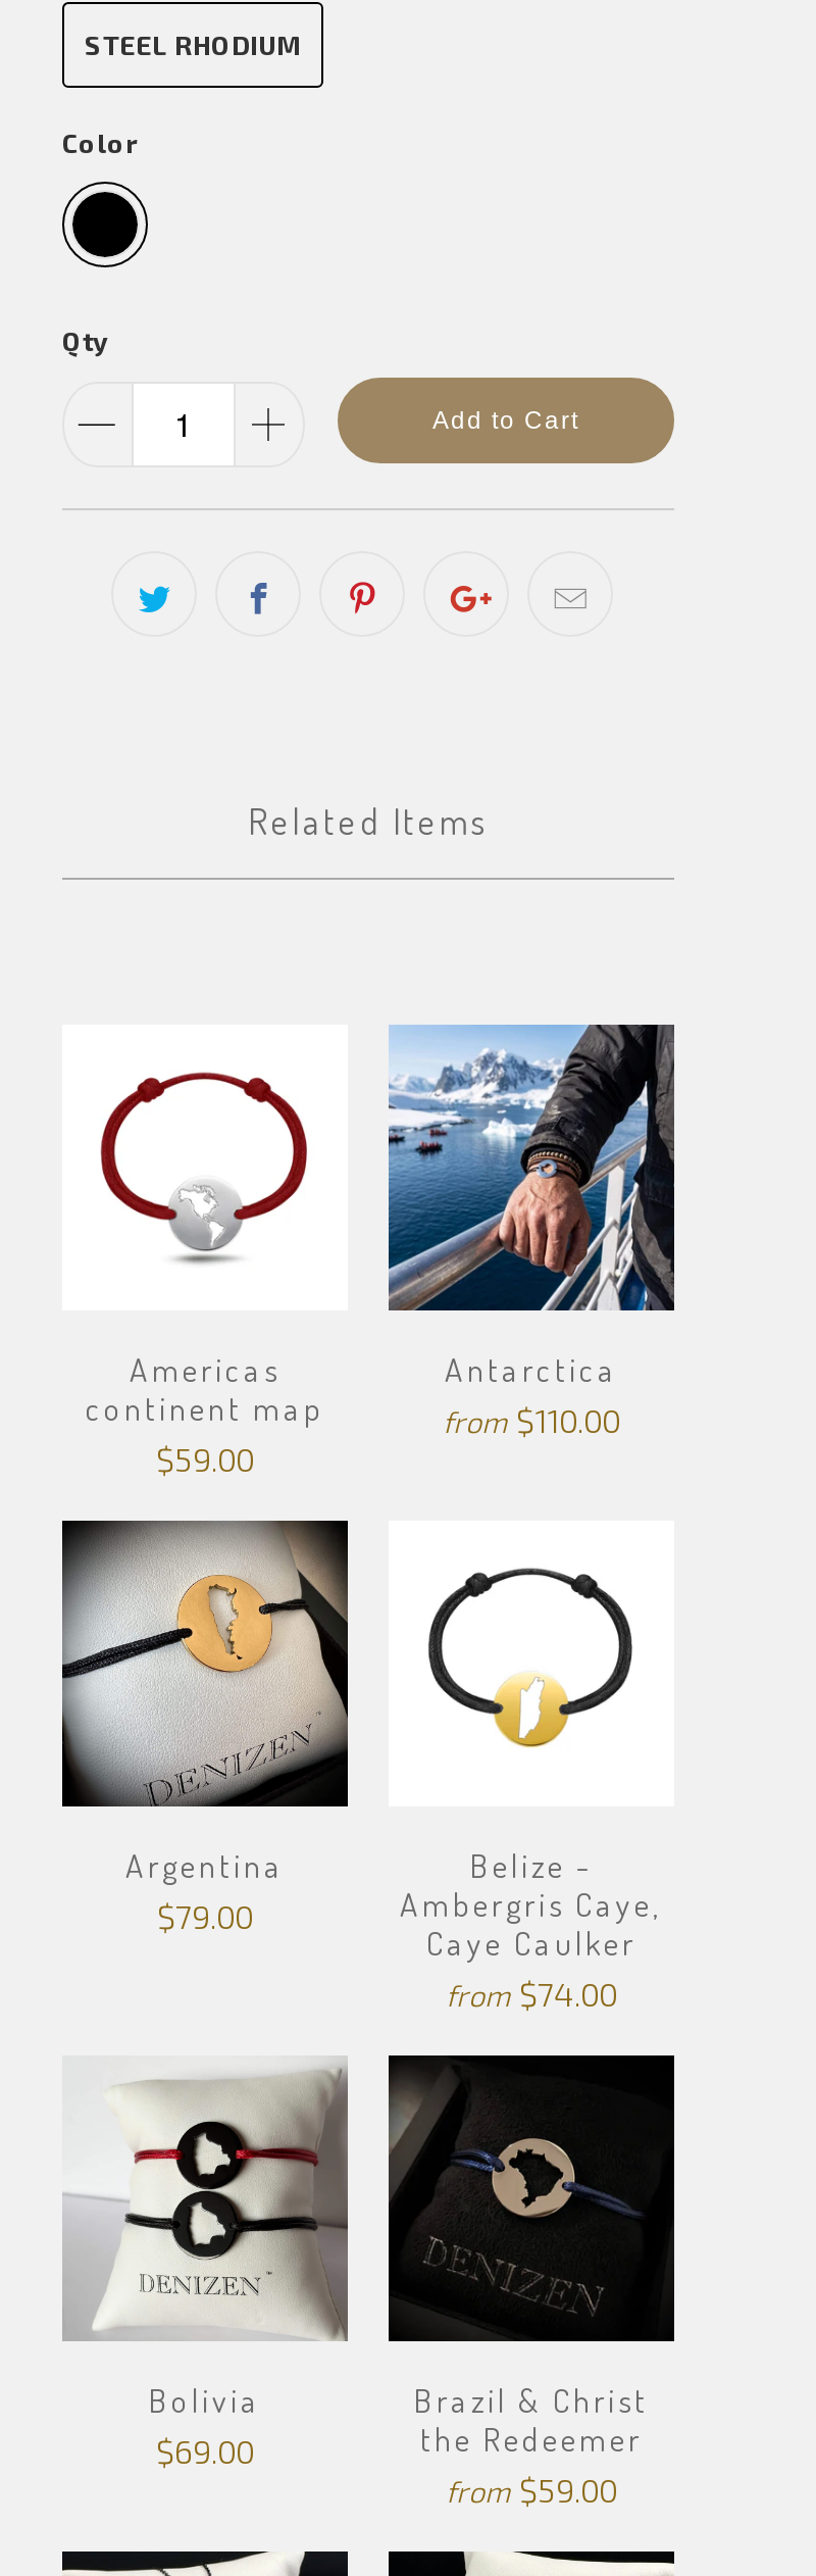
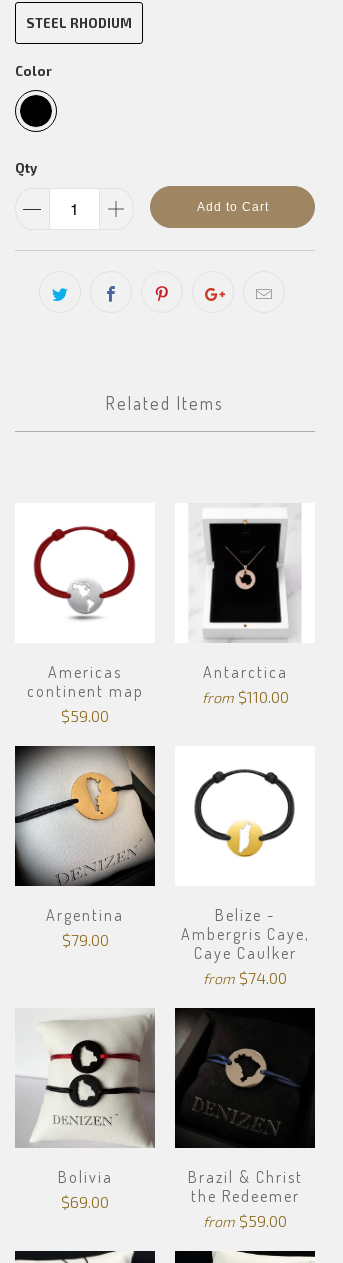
[387,1023,676,1312] [image] -> [175,503,315,643] [image]

